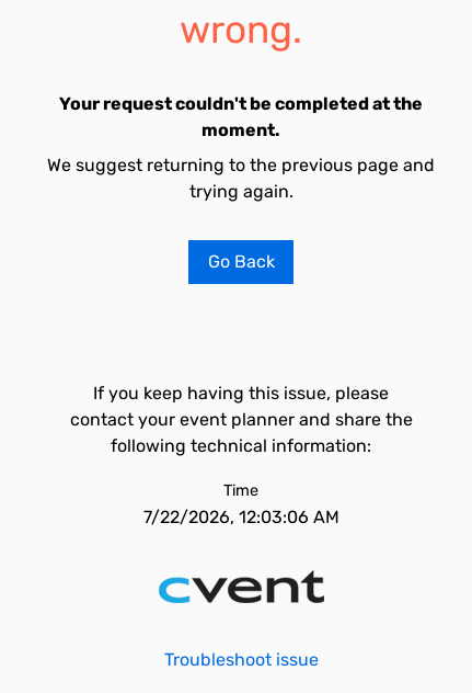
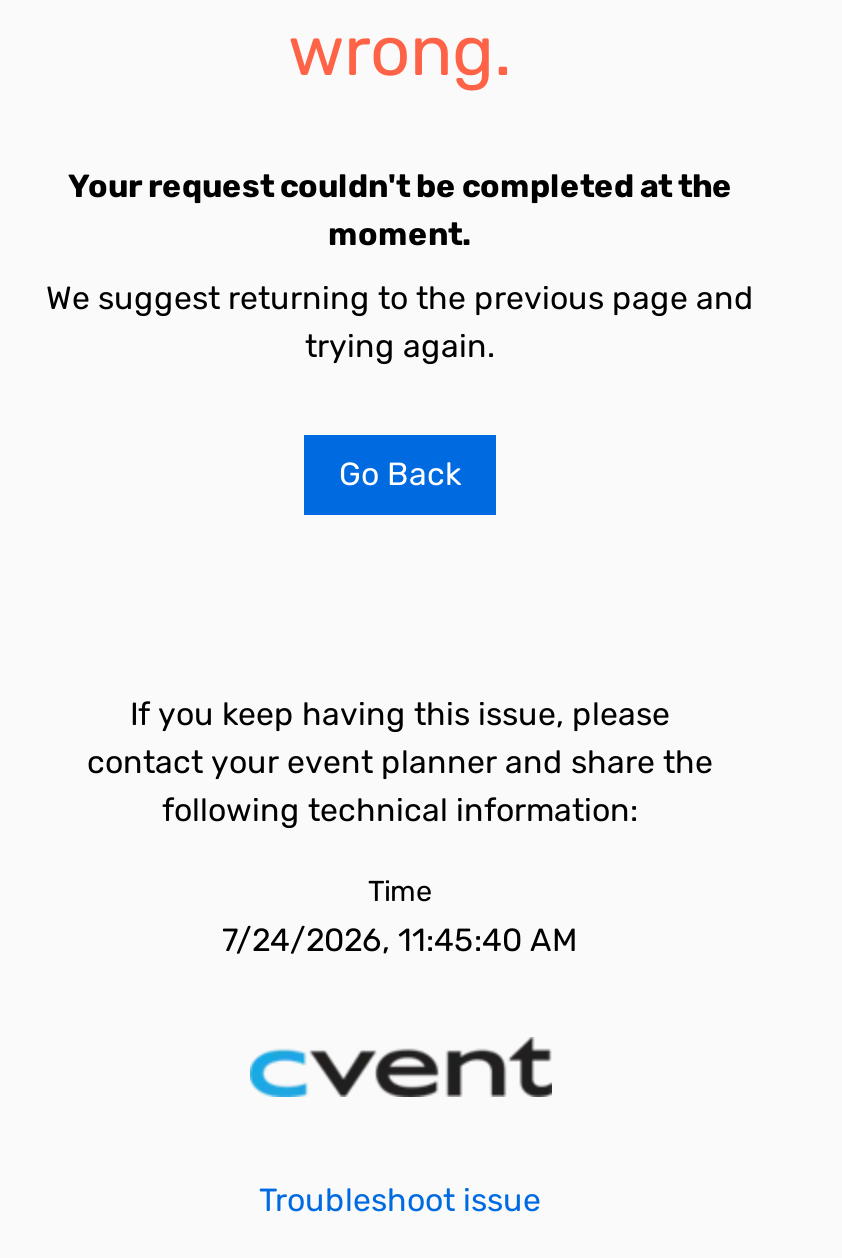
[143,507,339,527] 7/22/2026, 12:03:06 AM -> [222,921,578,959] 7/24/2026, 11:45:40 AM

